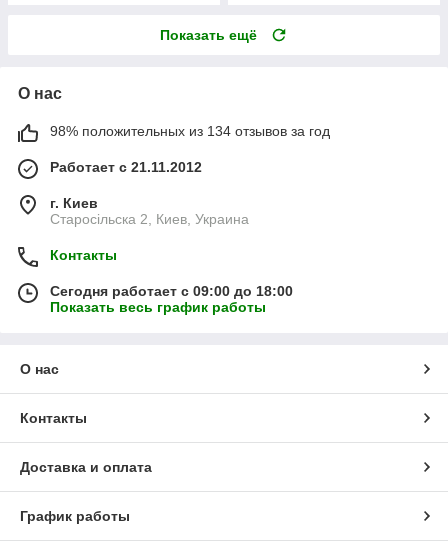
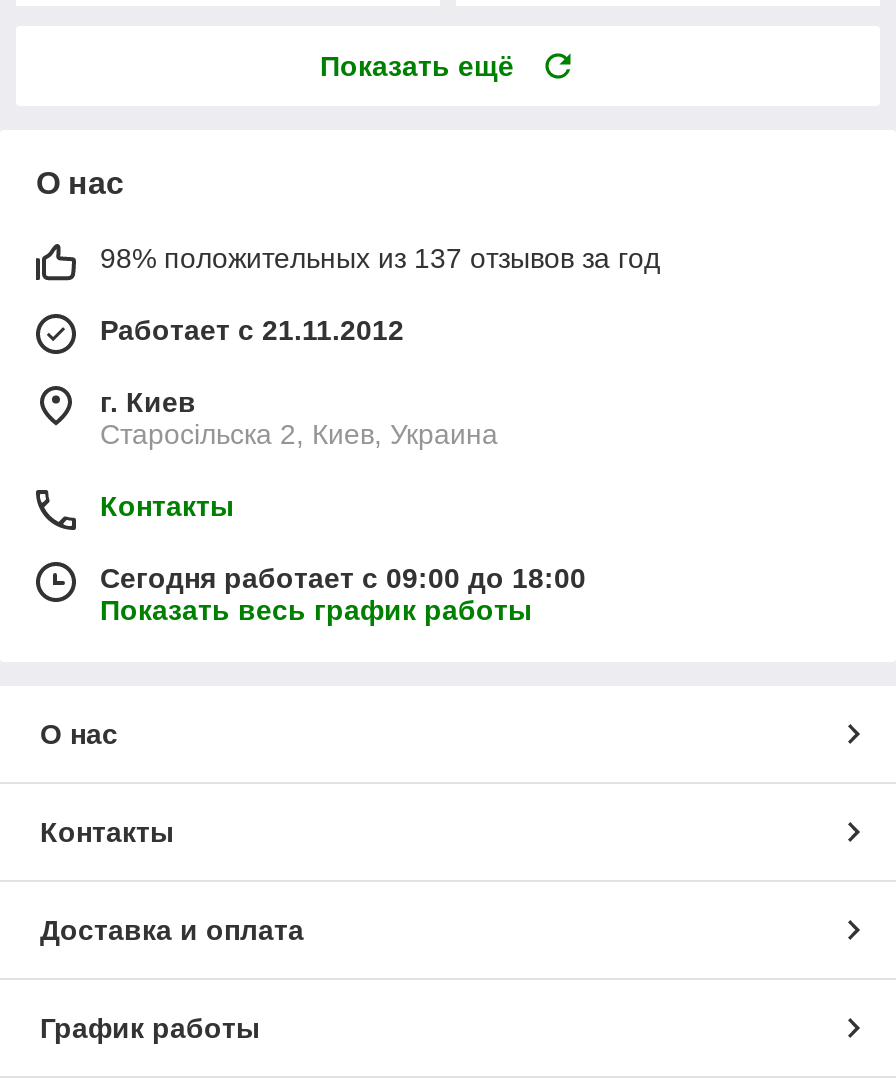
[50,123,330,139] 98% положительных из 134 отзывов за год -> [100,242,660,274] 98% положительных из 137 отзывов за год

